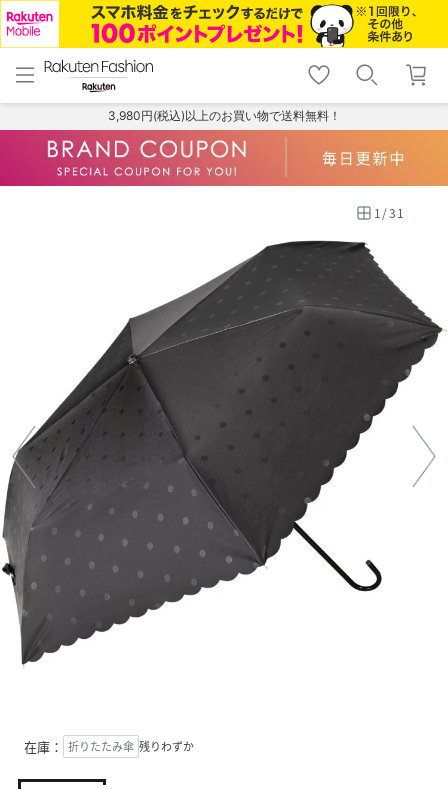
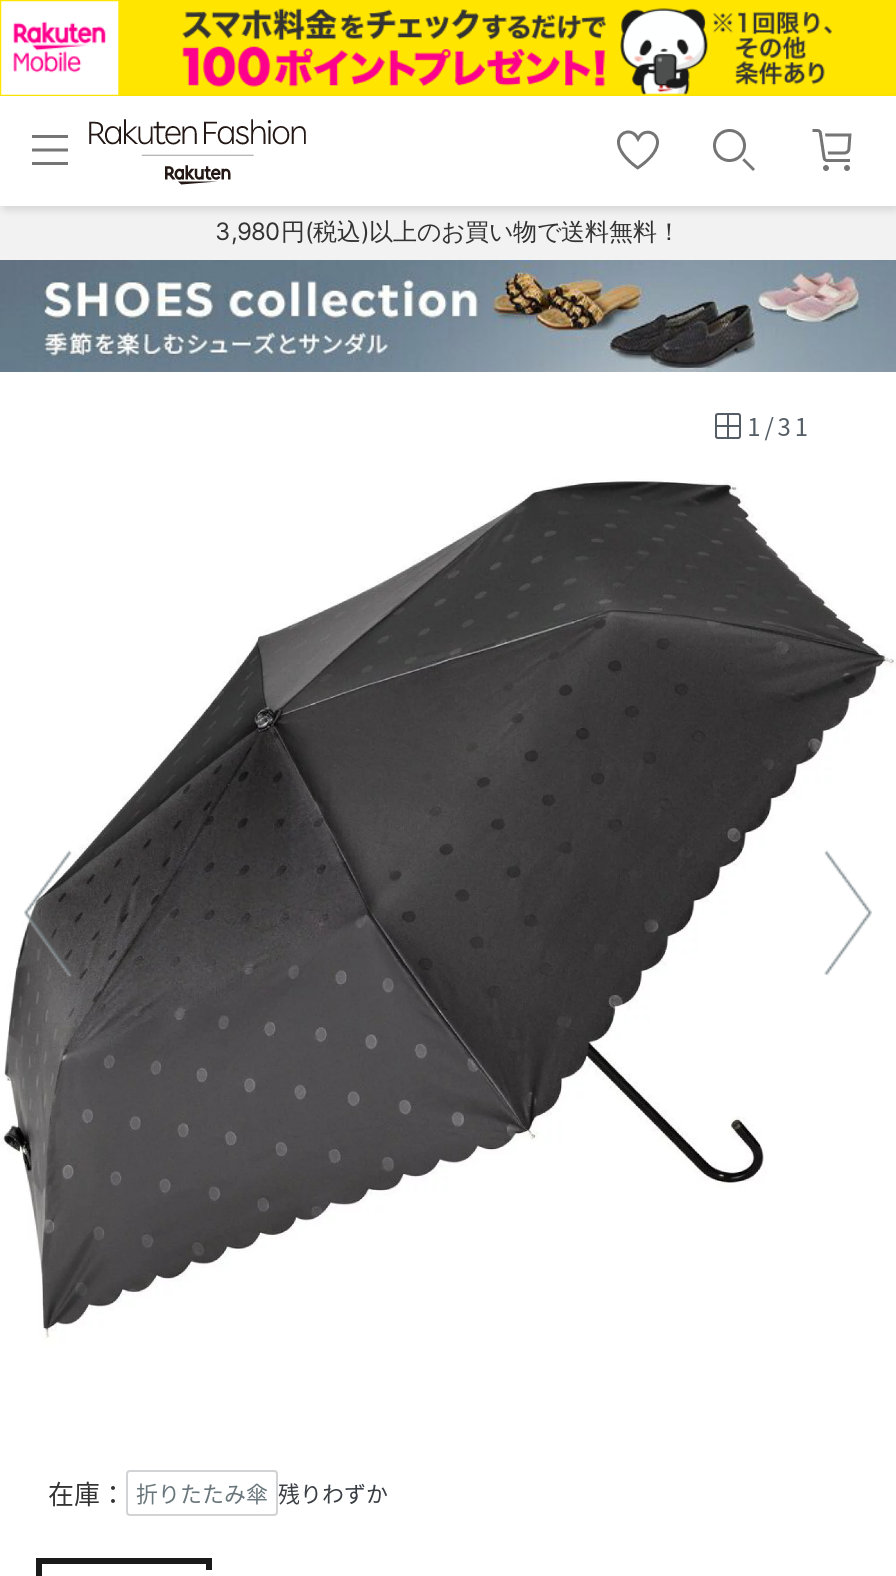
[3,129,445,186] [image] -> [6,258,890,372] [image]

